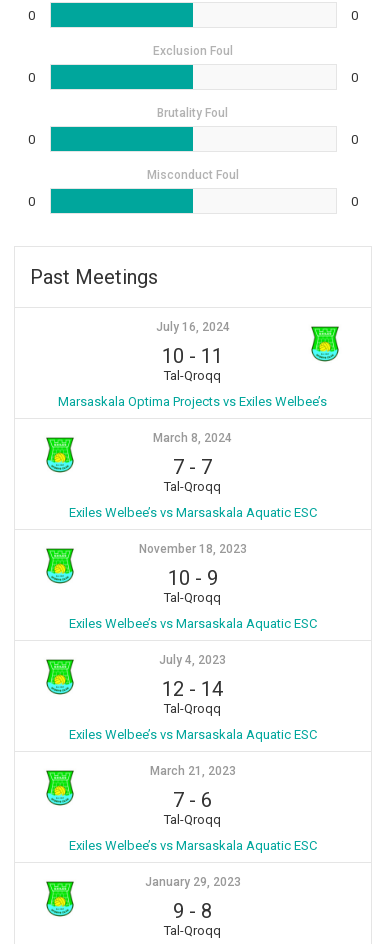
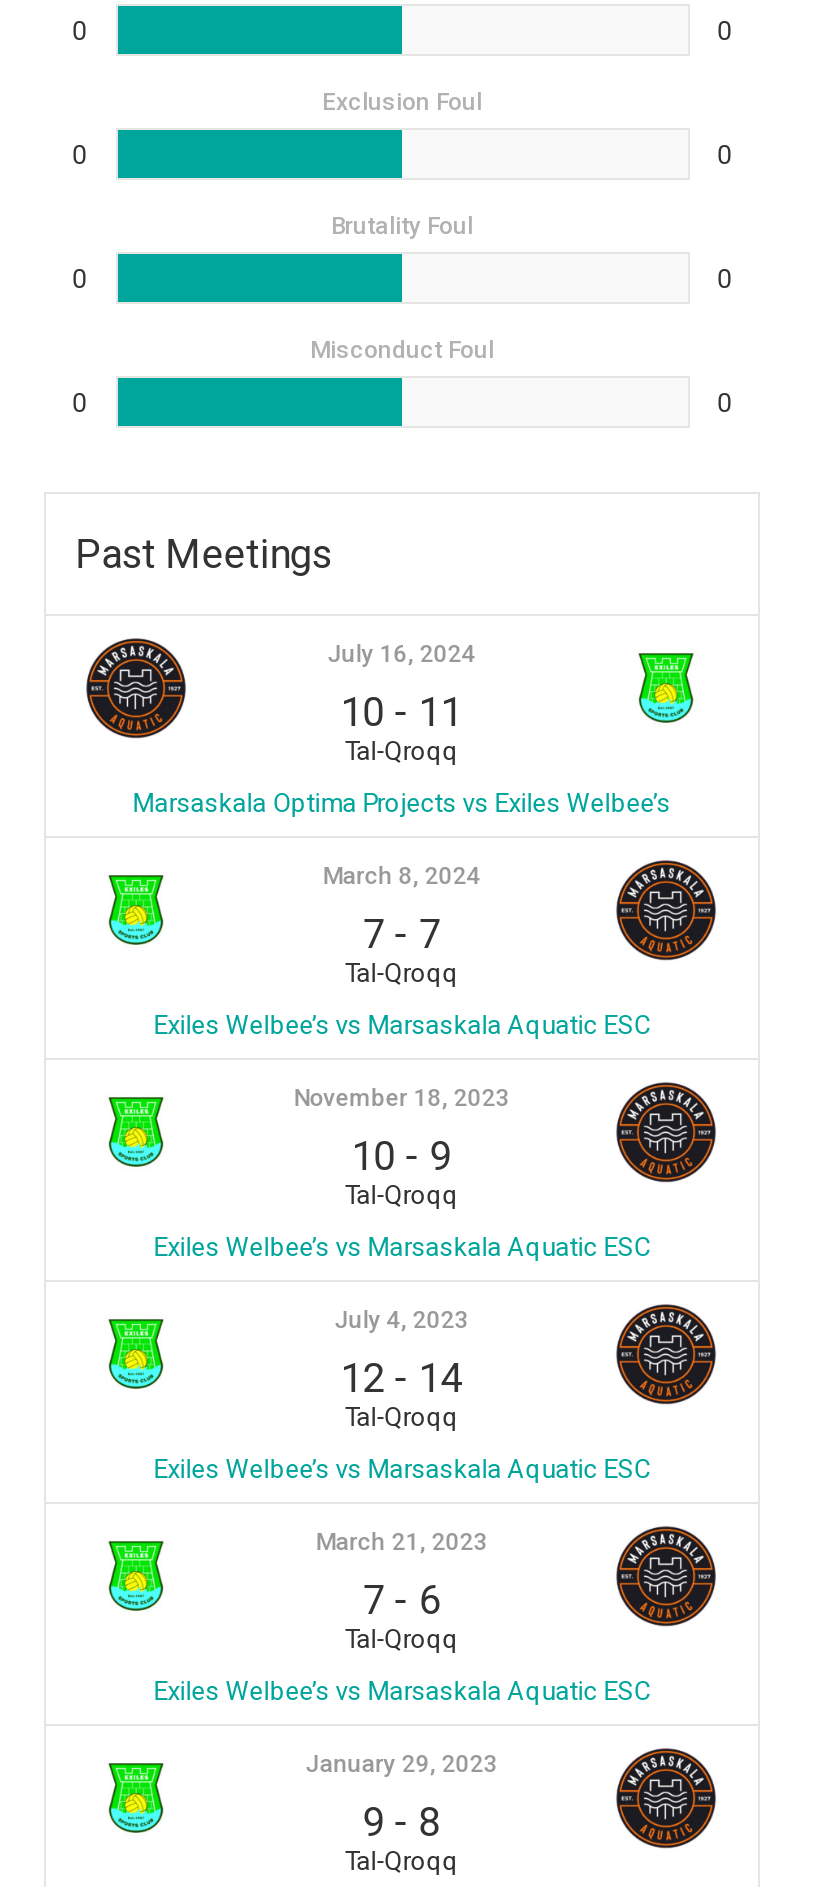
none -> [84,636,188,740] [image]
none -> [614,858,718,962] [image]
none -> [614,1080,718,1184] [image]
none -> [614,1302,718,1406] [image]
none -> [614,1524,718,1628] [image]
none -> [614,1746,718,1850] [image]

